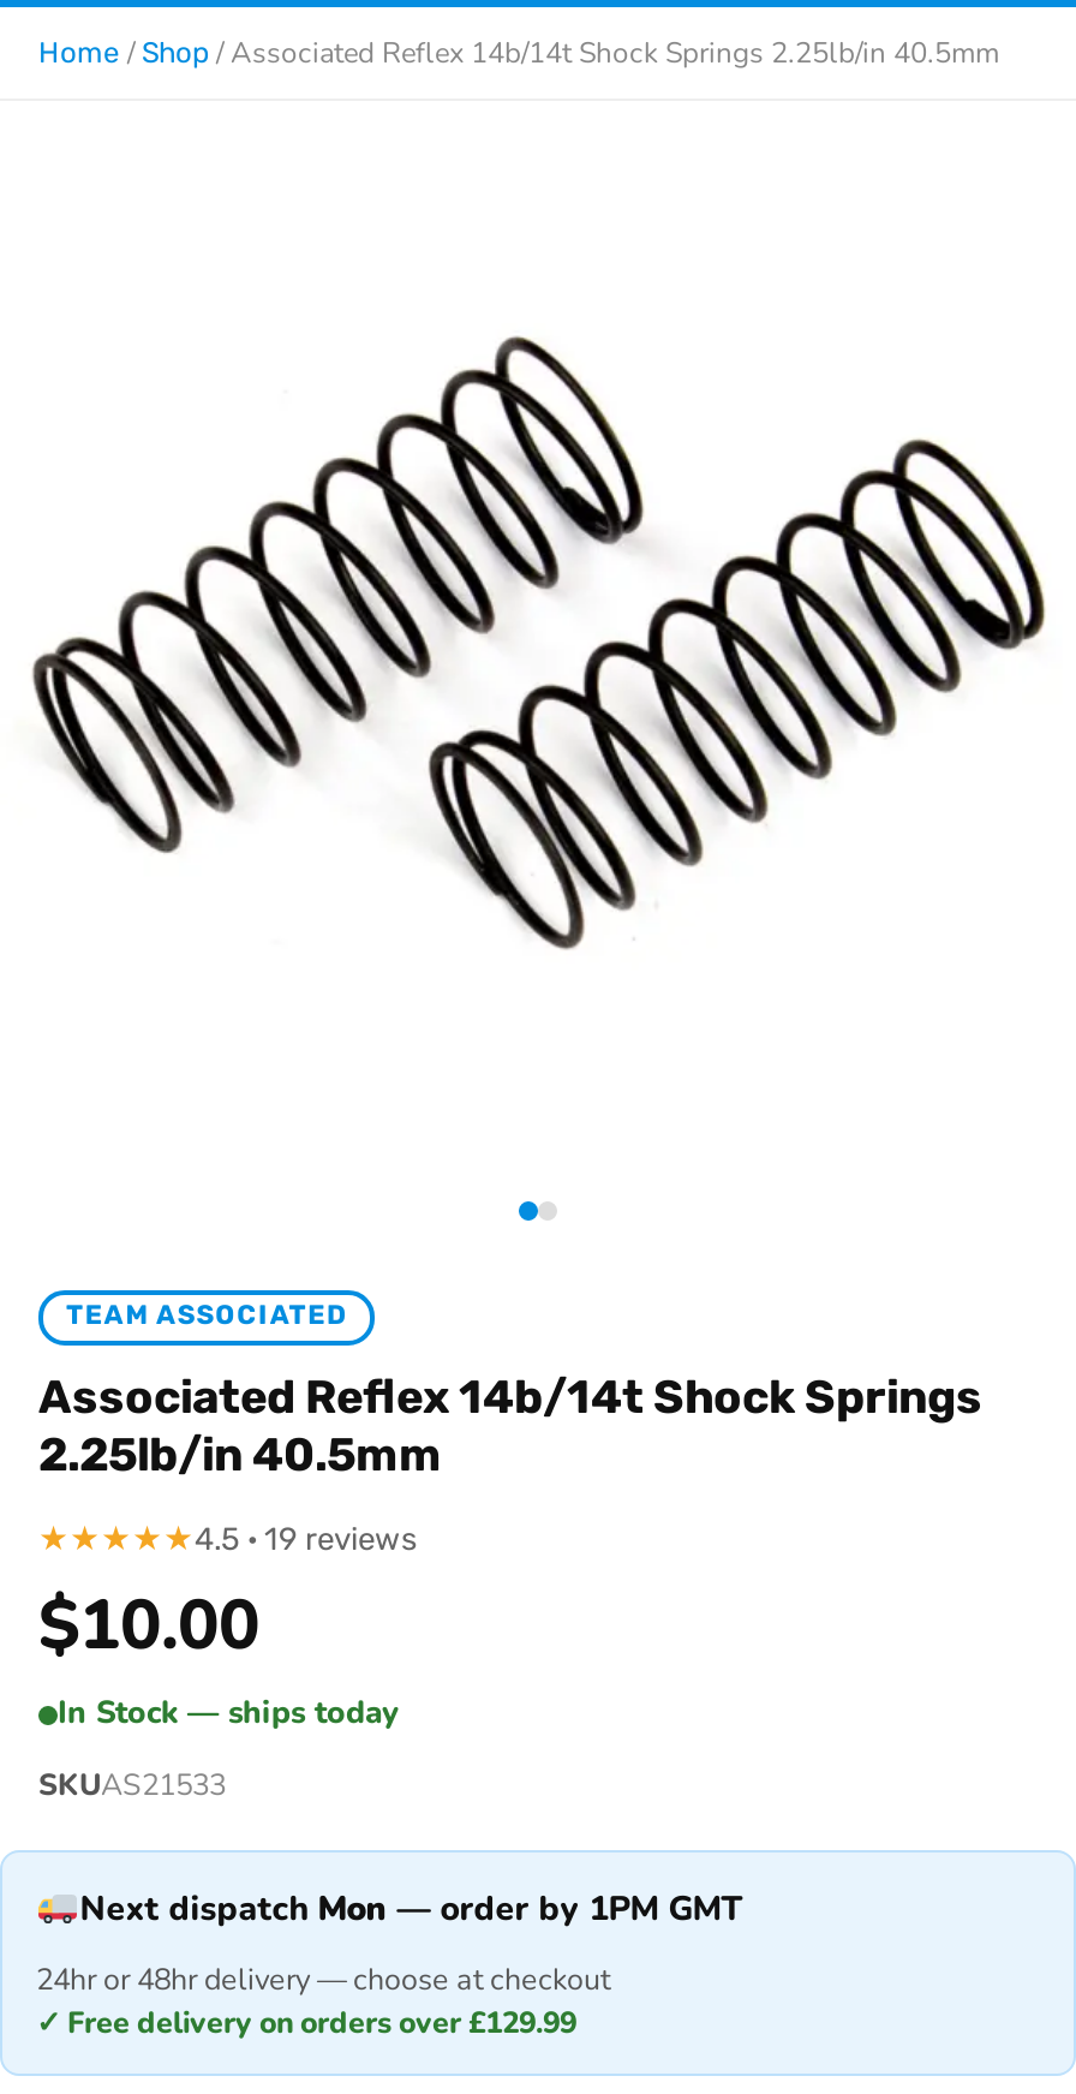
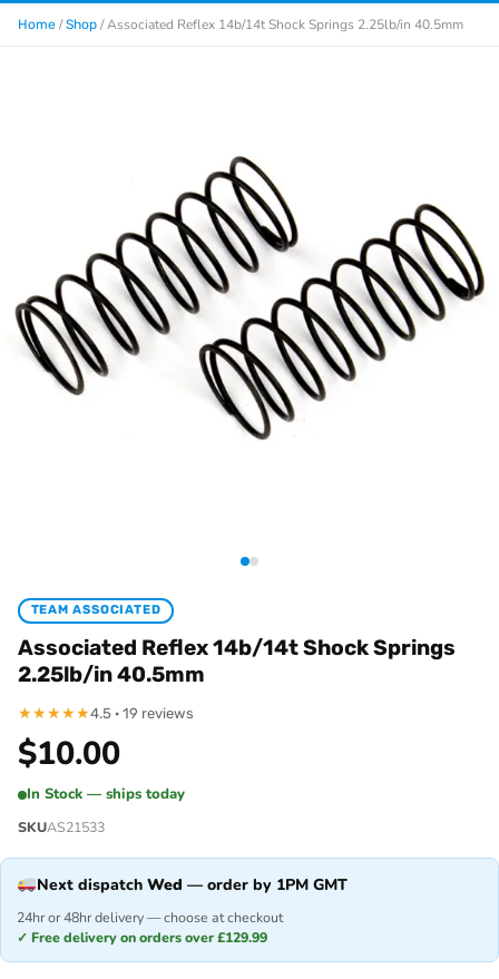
[80,1886,743,1932] Next dispatch Mon — order by 1PM GMT -> [37,874,348,895] Next dispatch Wed — order by 1PM GMT

